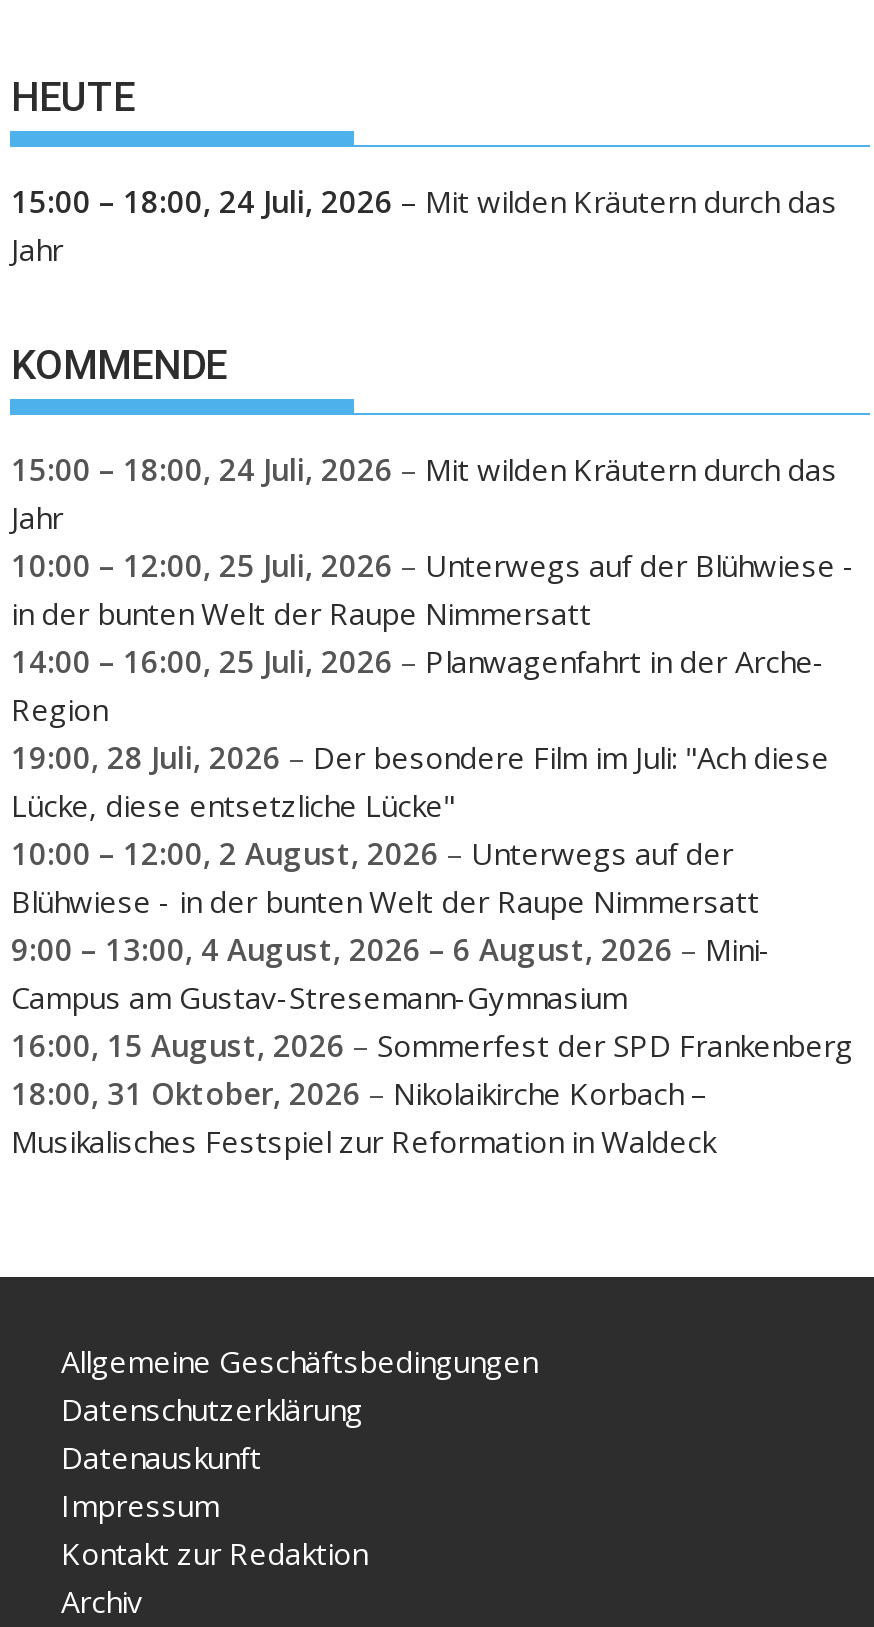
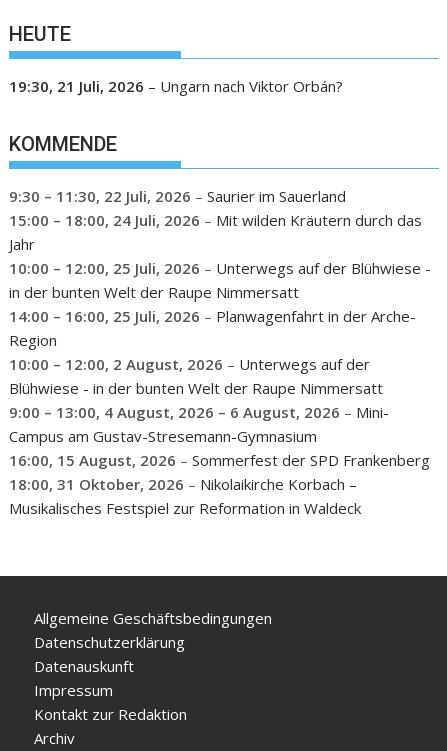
[11,180,837,268] 15:00 – 18:00, 24 Juli, 2026 – Mit wilden Kräutern durch das | Jahr -> [9,75,343,95] 19:30, 21 Juli, 2026 – Ungarn nach Viktor Orbán?
none -> [9,186,346,206] 9:30 – 11:30, 22 Juli, 2026 – Saurier im Sauerland
[11,737,829,825] 19:00, 28 Juli, 2026 – Der besondere Film im Juli: "Ach diese | Lücke, diese entsetzliche Lücke" -> none

